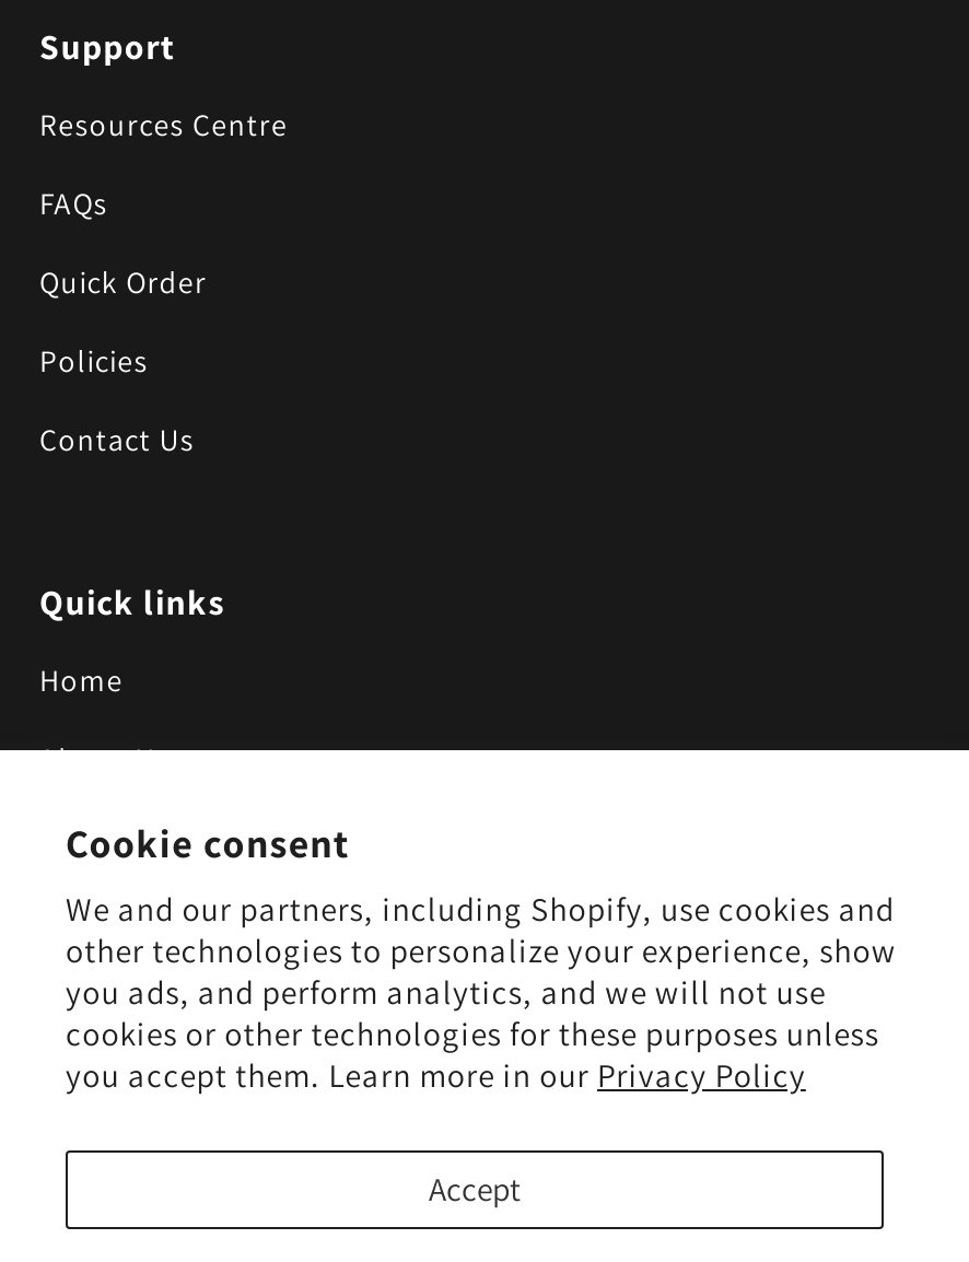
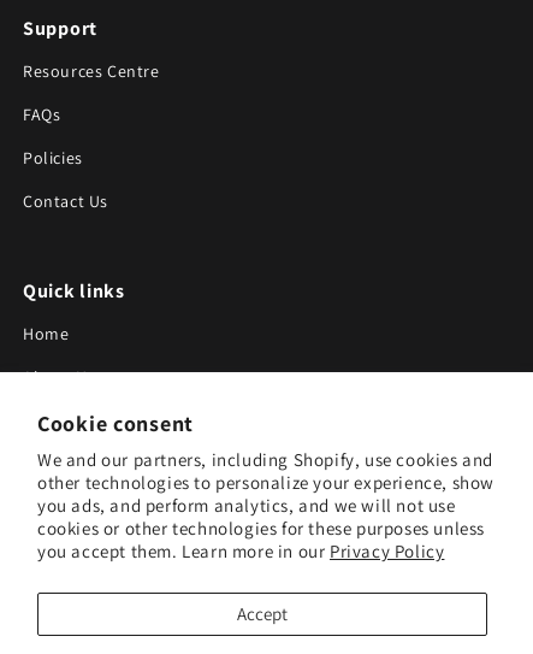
[39,263,207,302] Quick Order -> none

